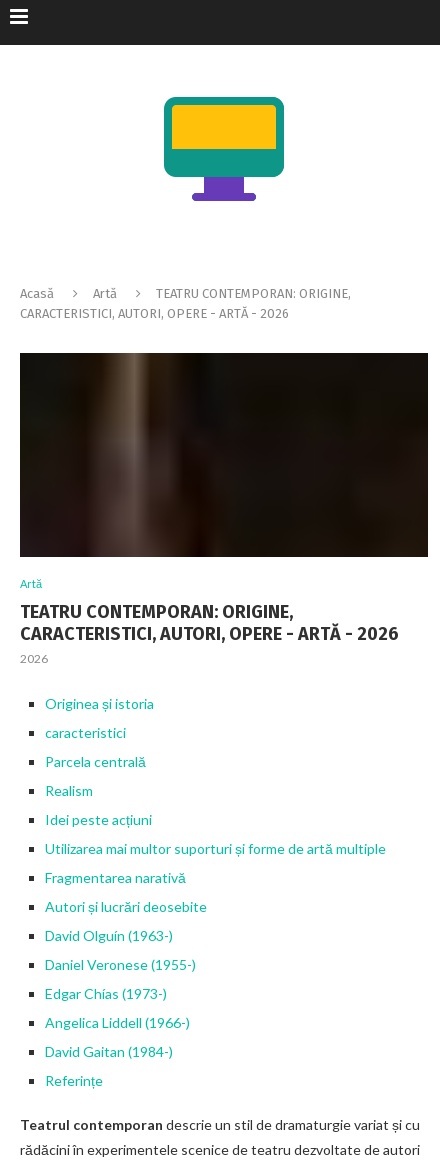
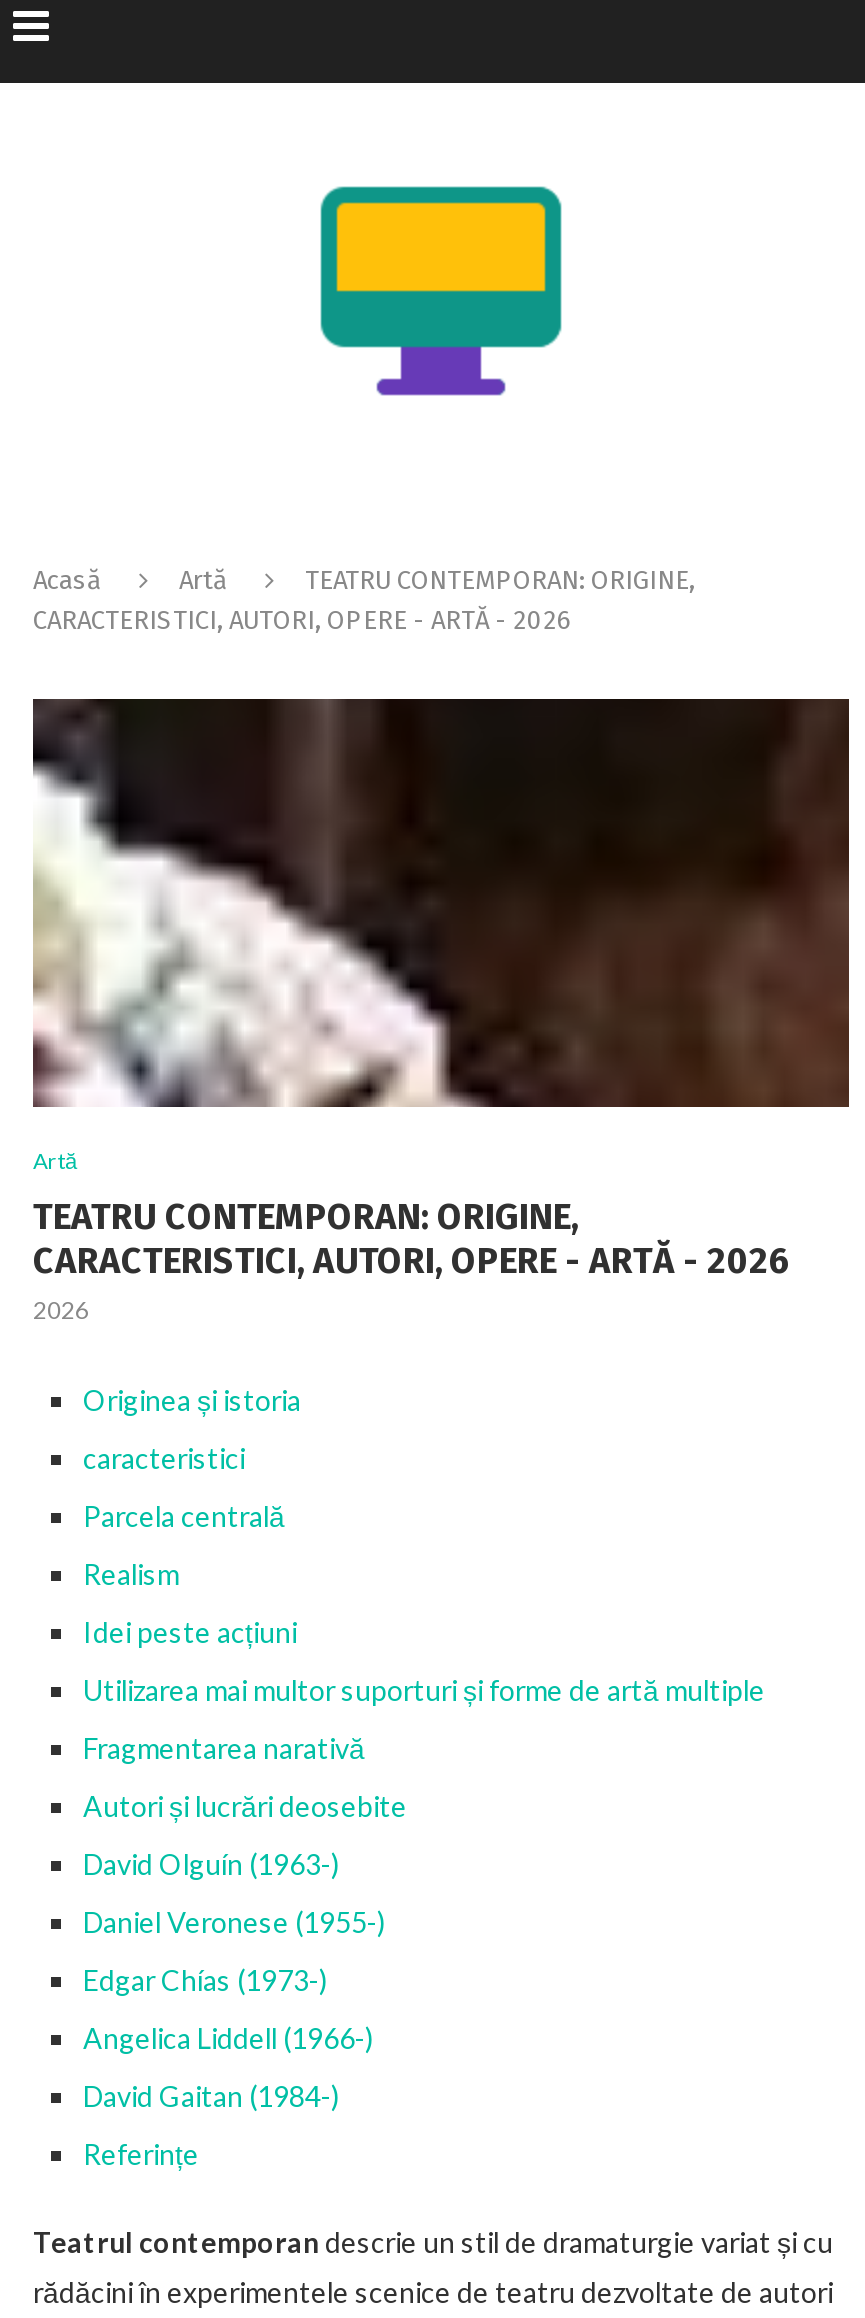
[19,353,428,558] [image] -> [31,699,849,1109] [image]

